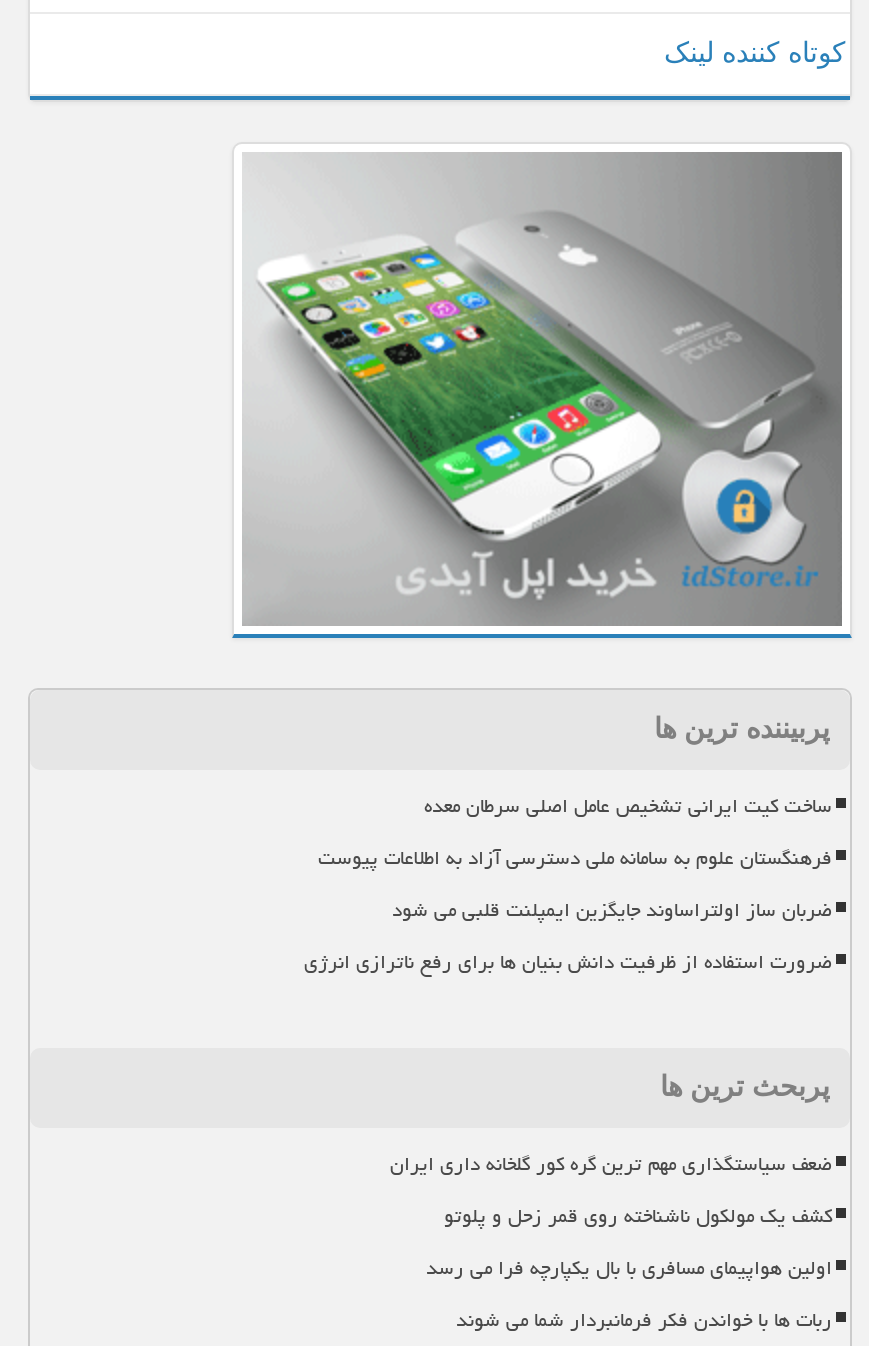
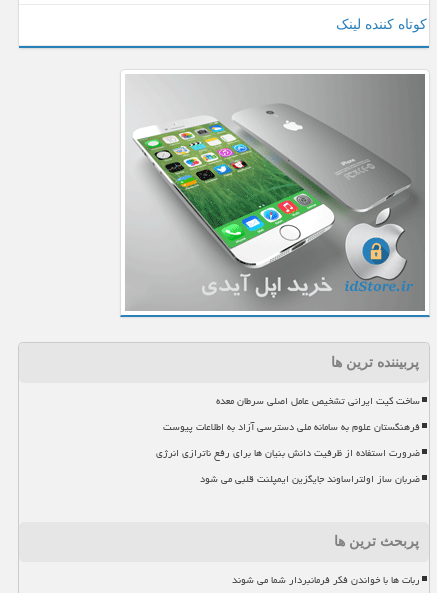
moved [392,889,832,929] -> [200,469,420,489]: ضربان ساز اولتراساوند جایگزین ایمپلنت قلبی می شود
[390,1143,832,1287] ضعف سیاستگذاری مهم ترین گره کور گلخانه داری ایران | کشف یک مولکول ناشناخته روی قمر زحل و پلوتو | اولین هواپیمای مسافری با بال یکپارچه فرا می رسد -> none

